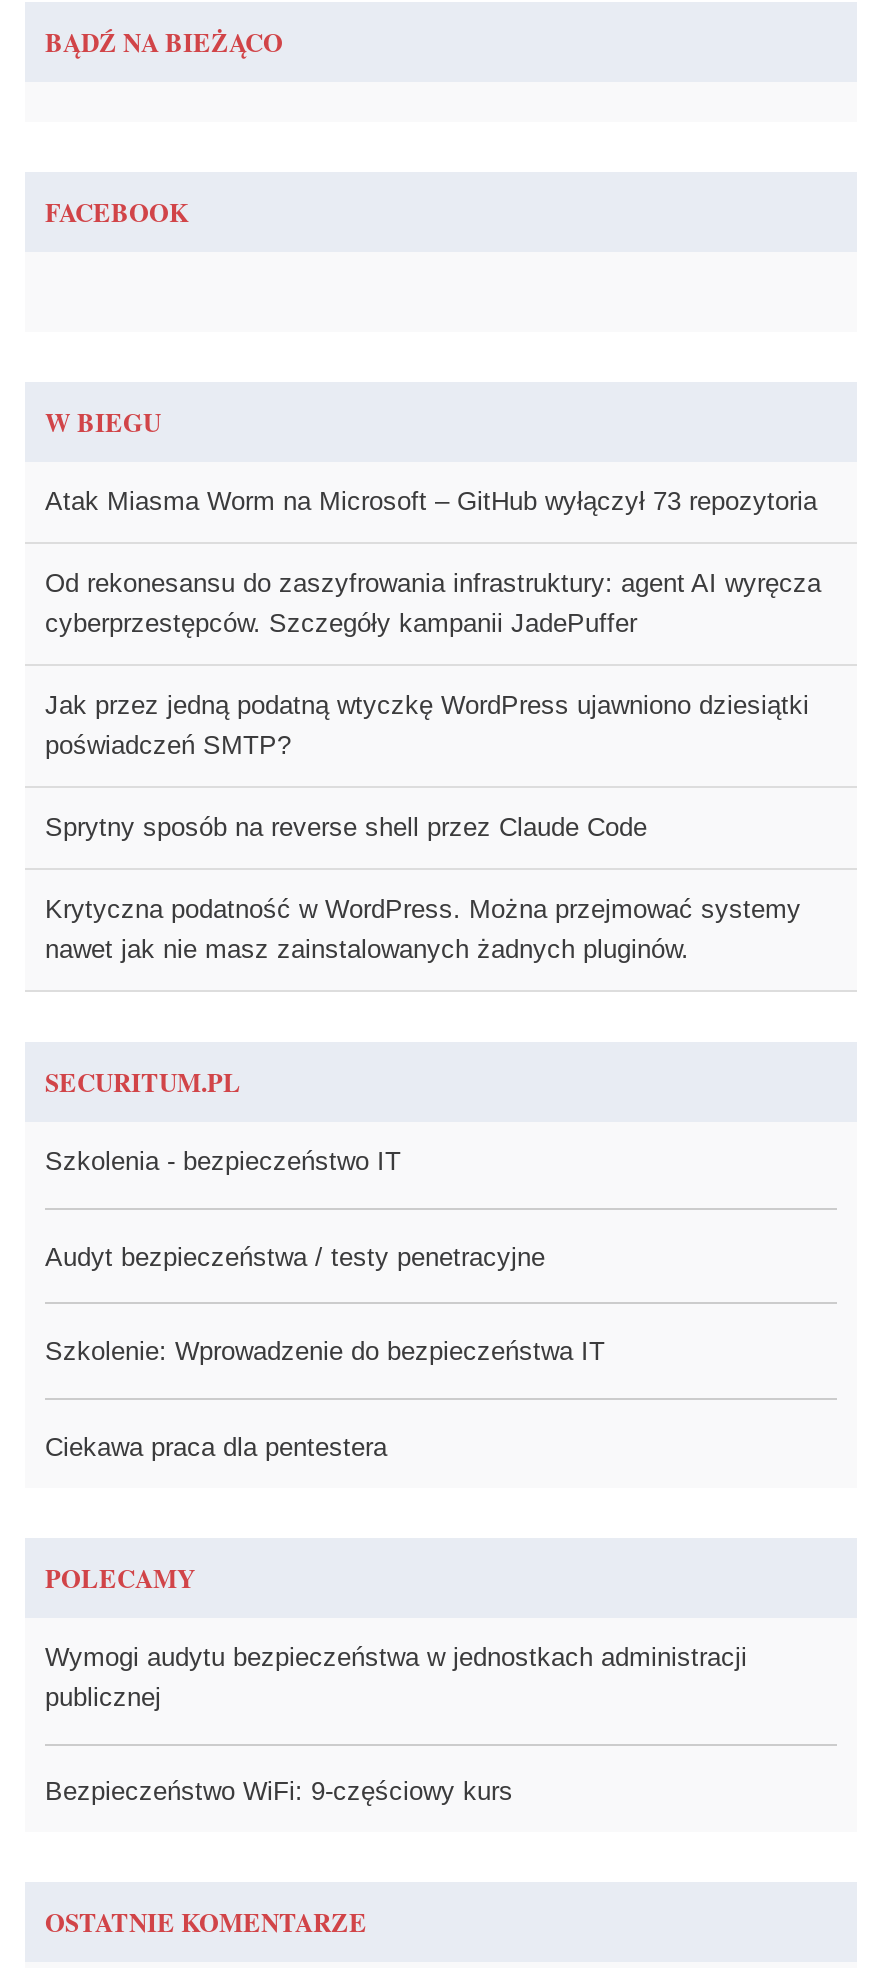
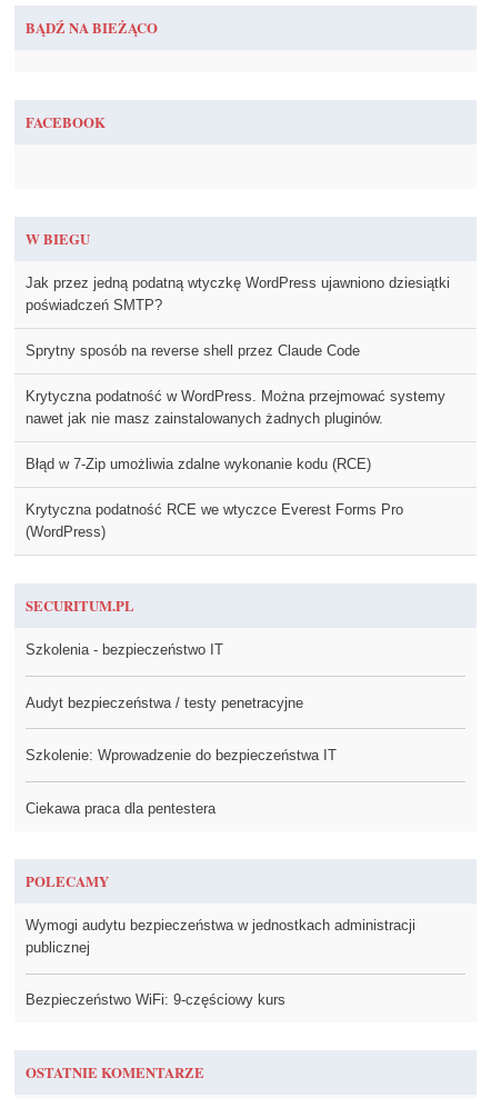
[45,486,821,638] Atak Miasma Worm na Microsoft – GitHub wyłączył 73 repozytoria | Od rekonesansu do zaszyfrowania infrastruktury: agent AI wyręcza | cyberprzestępców. Szczegóły kampanii JadePuffer -> none
moved [45,690,809,964] -> [26,274,450,427]: Jak przez jedną podatną wtyczkę WordPress ujawniono dziesiątki | poświadczeń SMTP? | Sprytny sposób na reverse shell przez Claude Code | Krytyczna podatność w WordPress. Można przejmować systemy | nawet jak nie masz zainstalowanych żadnych pluginów.
none -> [26,456,403,540] Błąd w 7-Zip umożliwia zdalne wykonanie kodu (RCE) | Krytyczna podatność RCE we wtyczce Everest Forms Pro | (WordPress)

